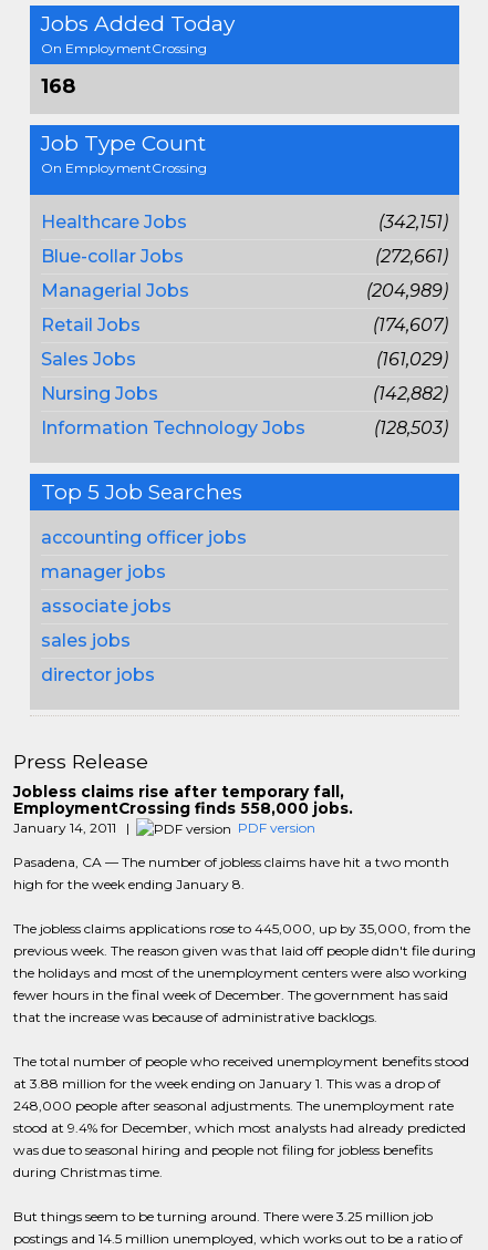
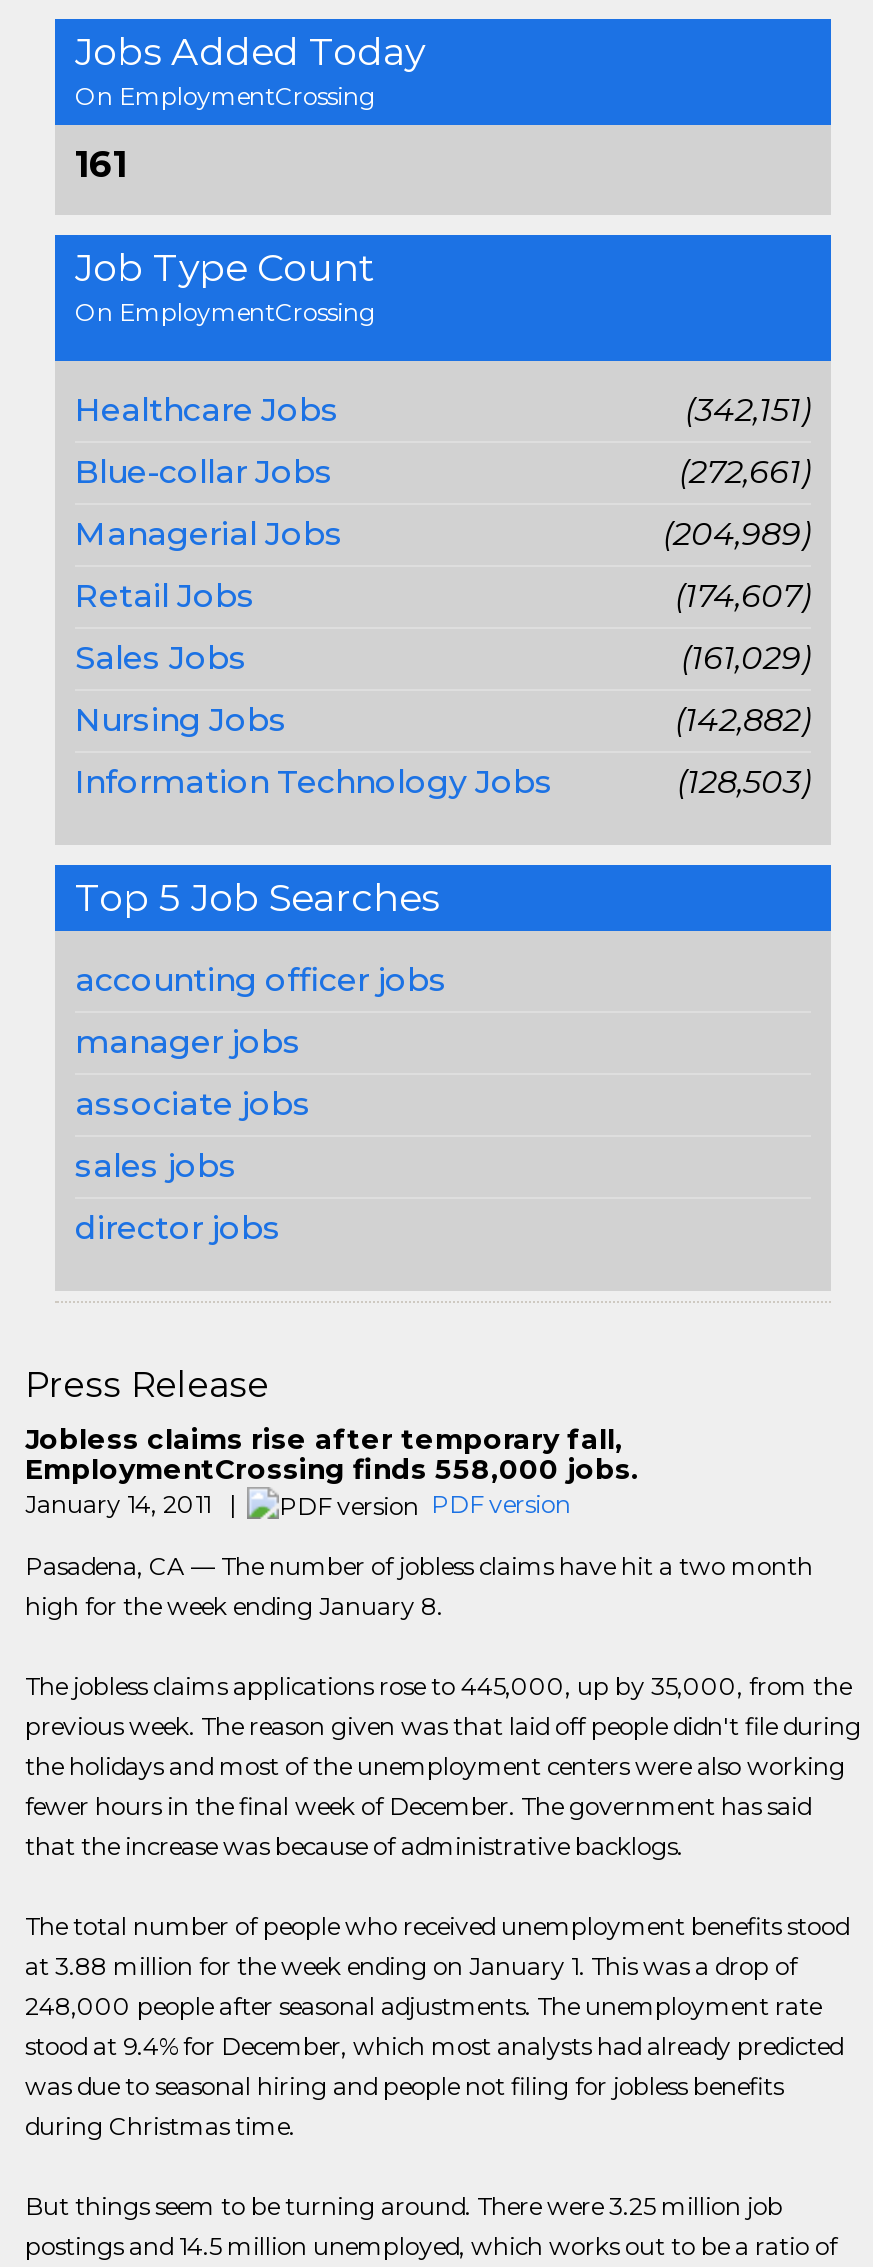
[41,74,75,99] 168 -> [75,143,127,187] 161

